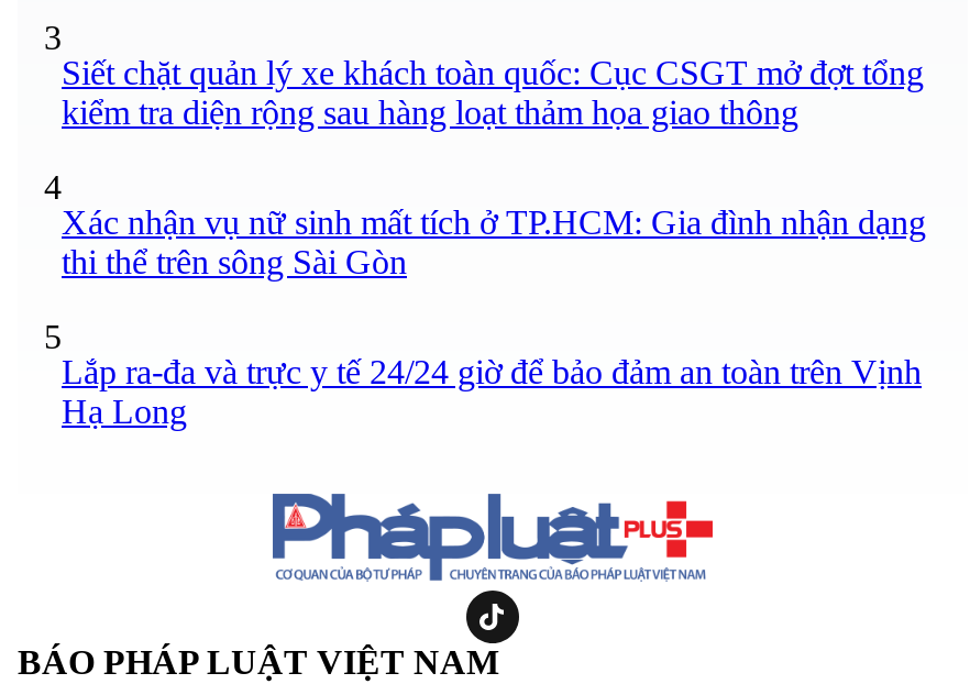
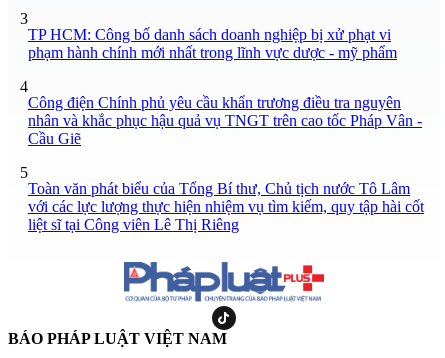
[62,53,924,130] Siết chặt quản lý xe khách toàn quốc: Cục CSGT mở đợt tổng | kiểm tra diện rộng sau hàng loạt thảm họa giao thông -> [28,26,397,61] TP HCM: Công bố danh sách doanh nghiệp bị xử phạt vi | phạm hành chính mới nhất trong lĩnh vực dược - mỹ phẩm
[62,203,926,280] Xác nhận vụ nữ sinh mất tích ở TP.HCM: Gia đình nhận dạng | thi thể trên sông Sài Gòn -> [28,94,422,147] Công điện Chính phủ yêu cầu khẩn trương điều tra nguyên | nhân và khắc phục hậu quả vụ TNGT trên cao tốc Pháp Vân - | Cầu Giẽ
[62,352,922,429] Lắp ra-đa và trực y tế 24/24 giờ để bảo đảm an toàn trên Vịnh | Hạ Long -> [28,180,424,233] Toàn văn phát biểu của Tổng Bí thư, Chủ tịch nước Tô Lâm | với các lực lượng thực hiện nhiệm vụ tìm kiếm, quy tập hài cốt | liệt sĩ tại Công viên Lê Thị Riêng

